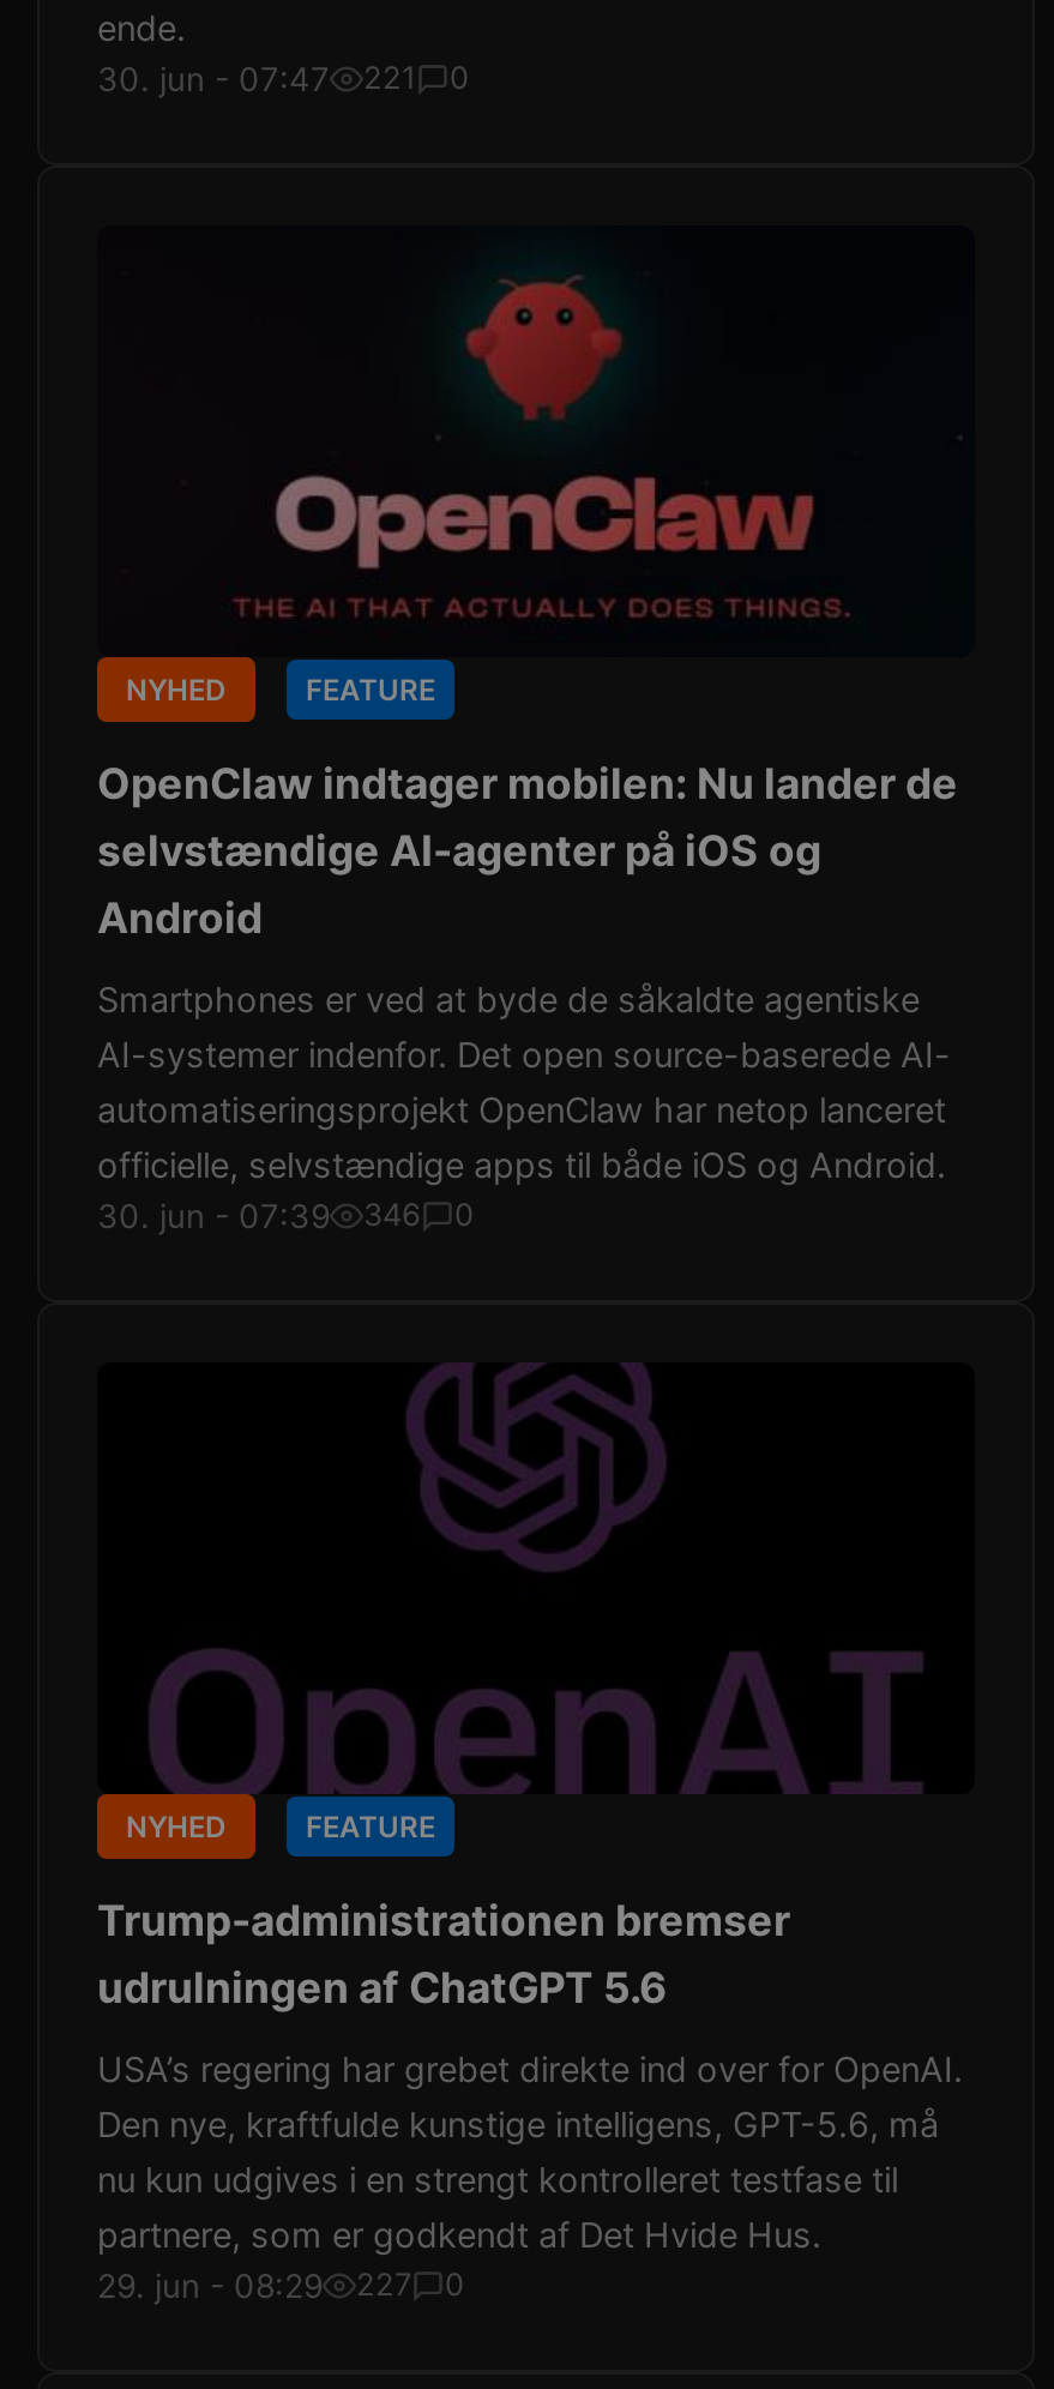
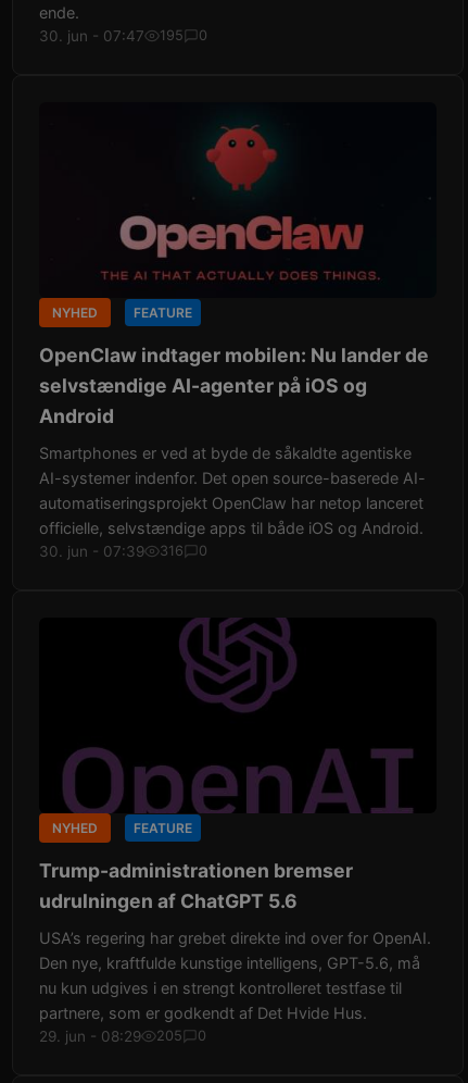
[97,60,469,98] 30. jun - 07:47 221 0 -> [39,27,207,45] 30. jun - 07:47 195 0
[97,1197,474,1235] 30. jun - 07:39 346 0 -> [39,543,207,560] 30. jun - 07:39 316 0
[97,2267,464,2305] 29. jun - 08:29 227 0 -> [39,1028,206,1045] 29. jun - 08:29 205 0

